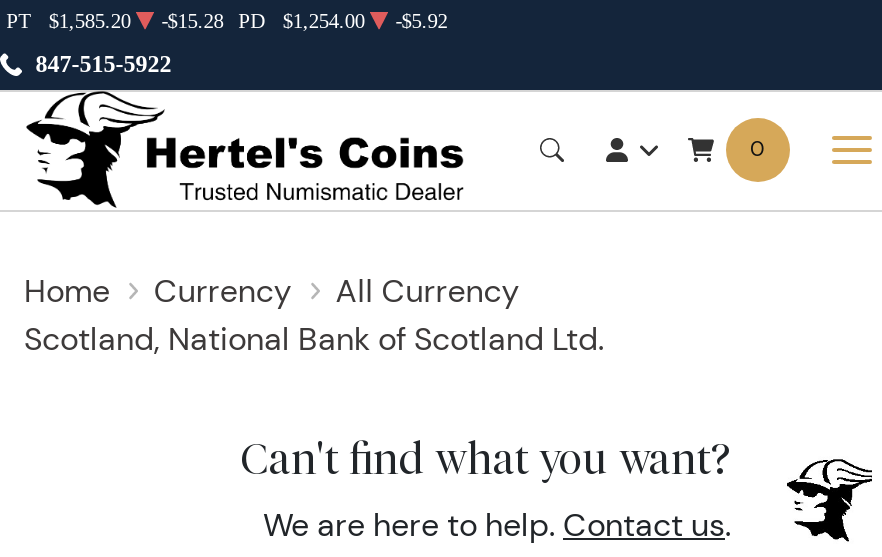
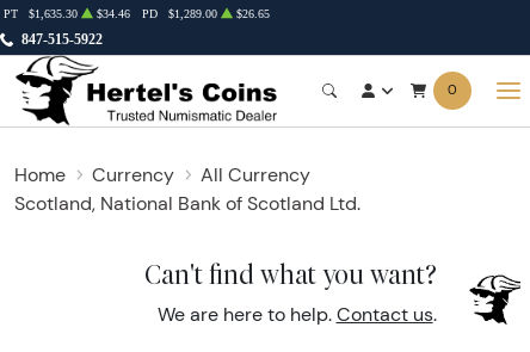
[49,10,131,32] $1,585.20 -> [29,7,78,20] $1,635.30
[162,10,224,32] -$15.28 -> [96,7,130,20] $34.46
[283,10,365,32] $1,254.00 -> [169,7,218,20] $1,289.00
[396,10,448,32] -$5.92 -> [236,7,270,20] $26.65

